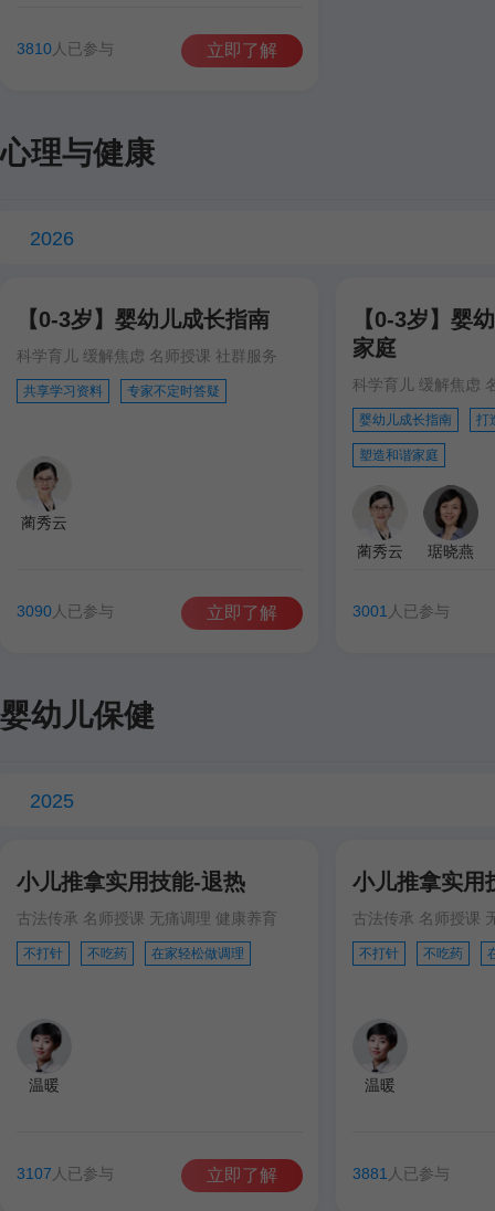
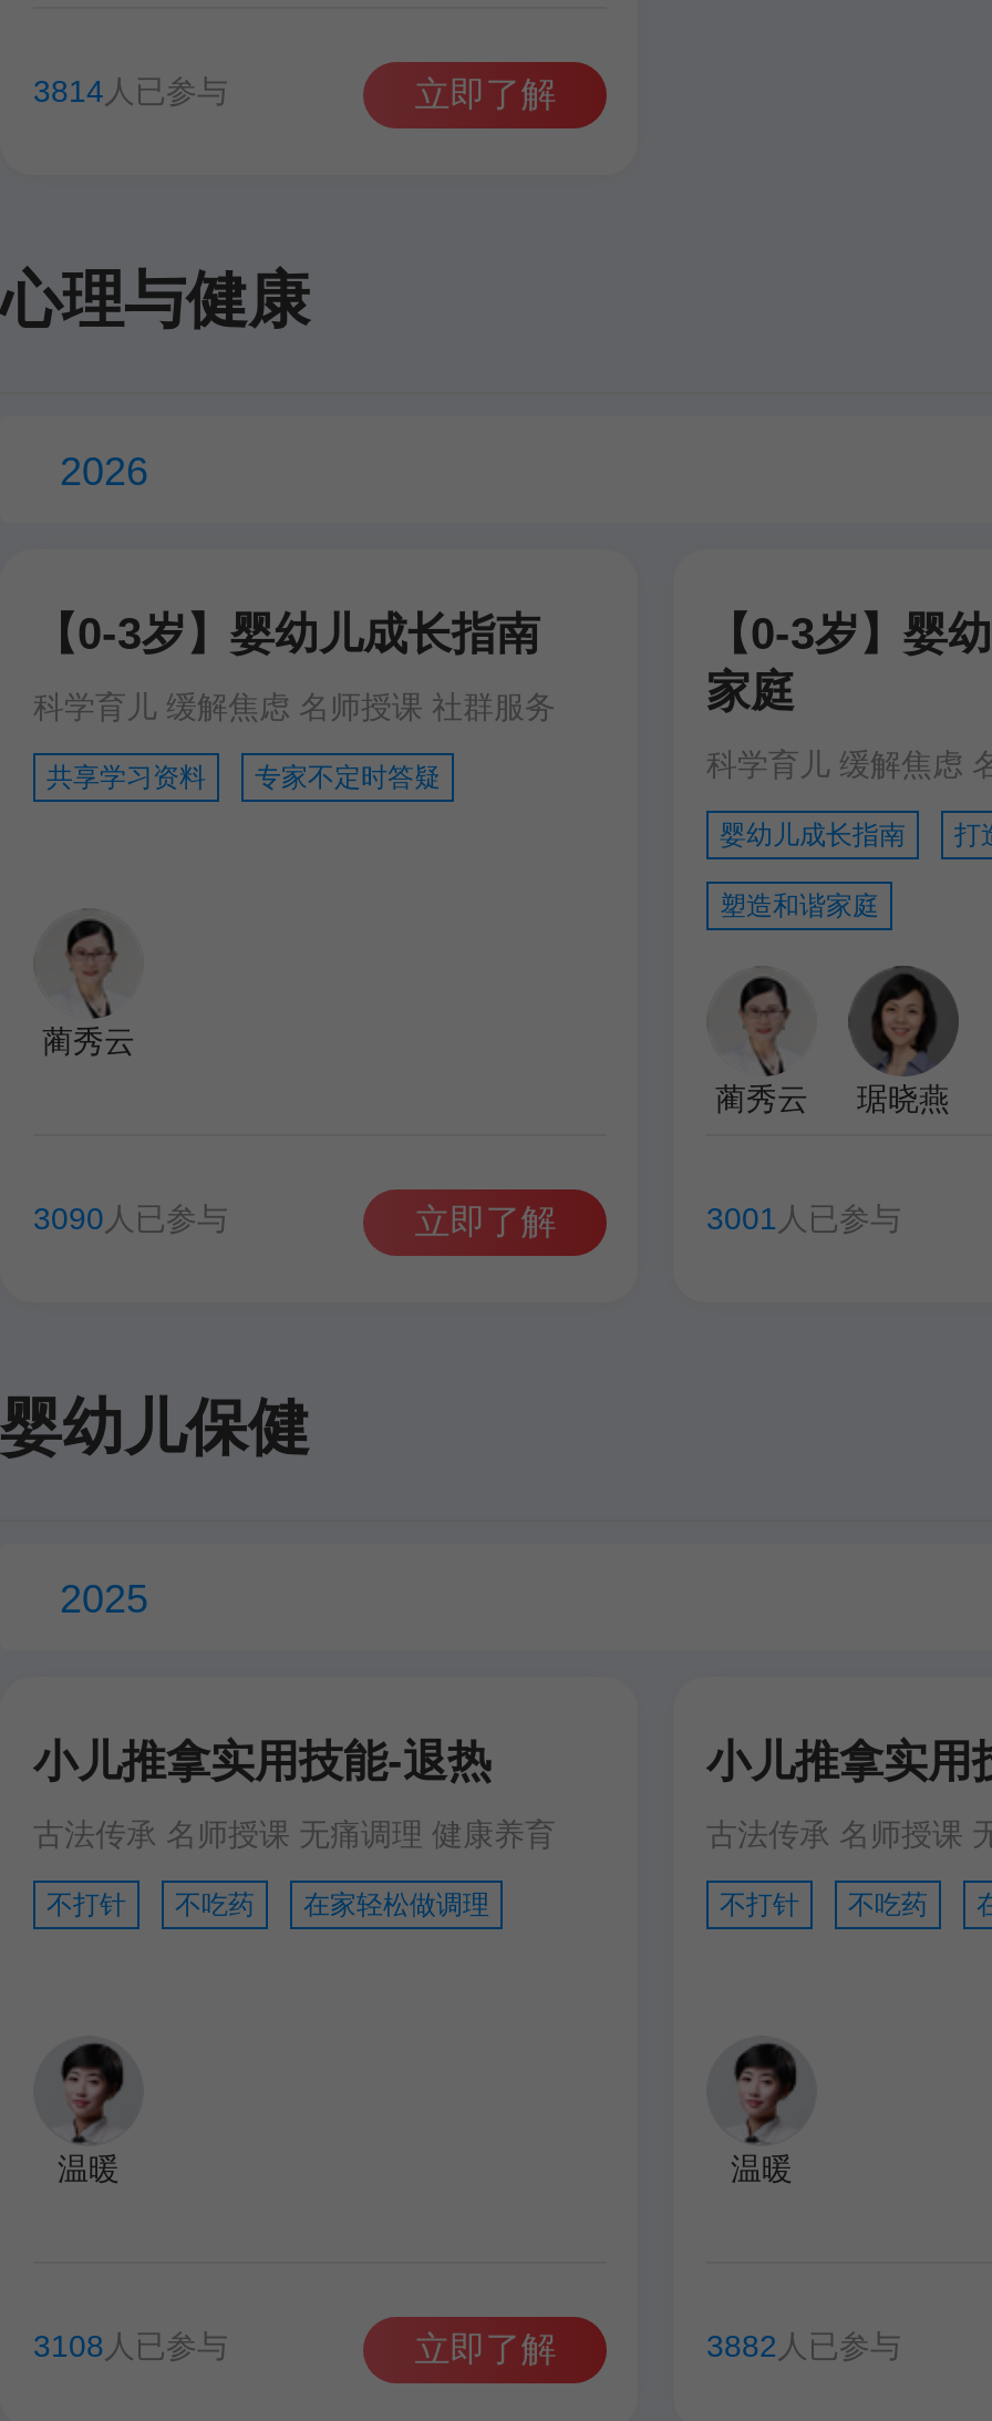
[17,40,114,57] 3810人已参与 -> [33,73,228,109] 3814人已参与
[17,1165,114,1182] 3107人已参与 -> [33,2328,228,2363] 3108人已参与
[352,1165,450,1182] 3881人已参与 -> [706,2328,901,2363] 3882人已参与

